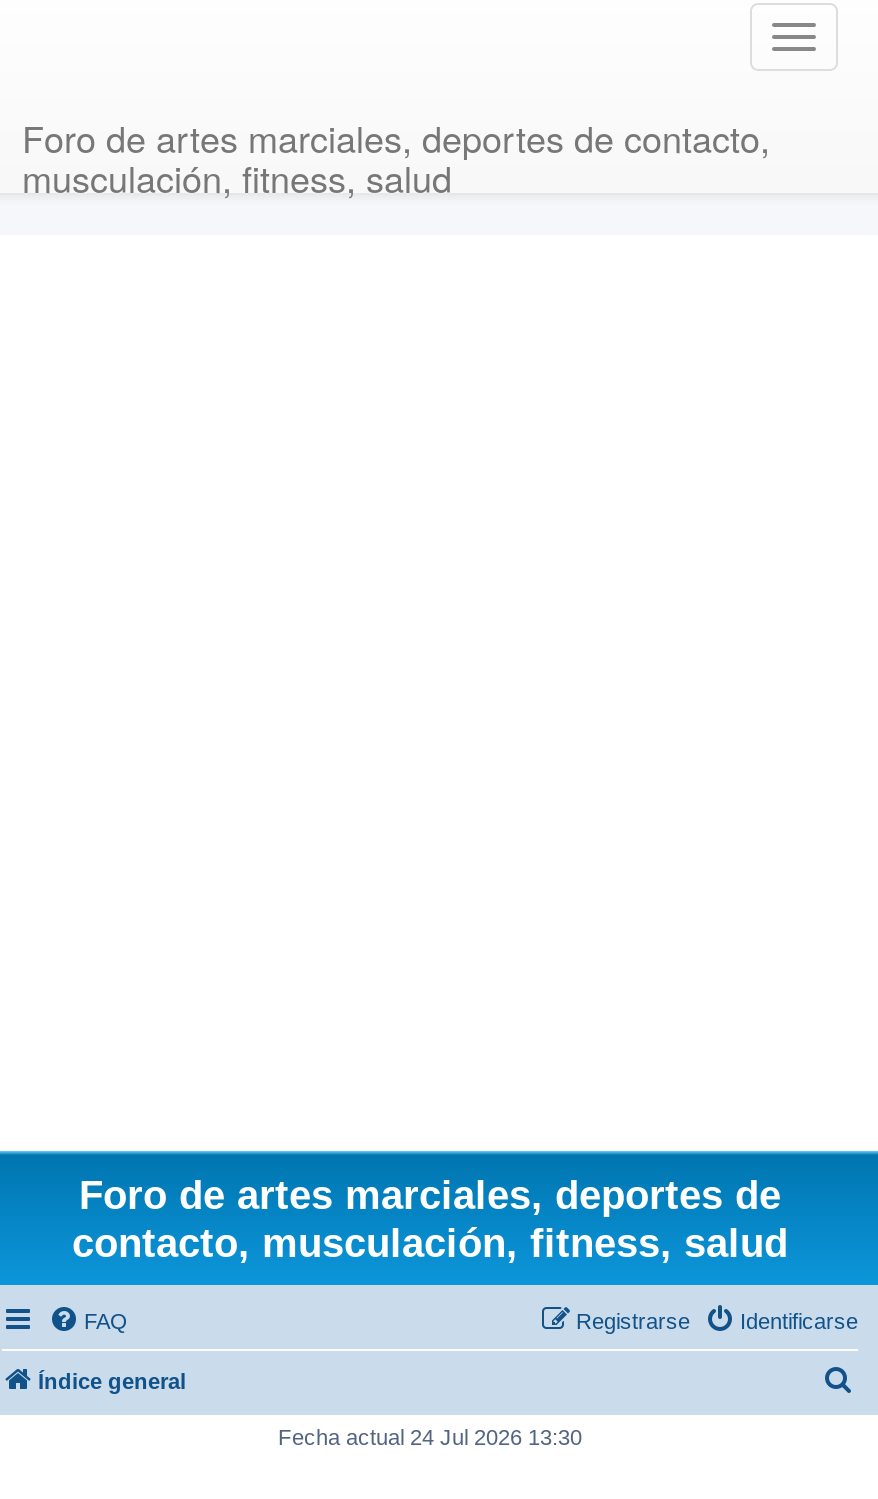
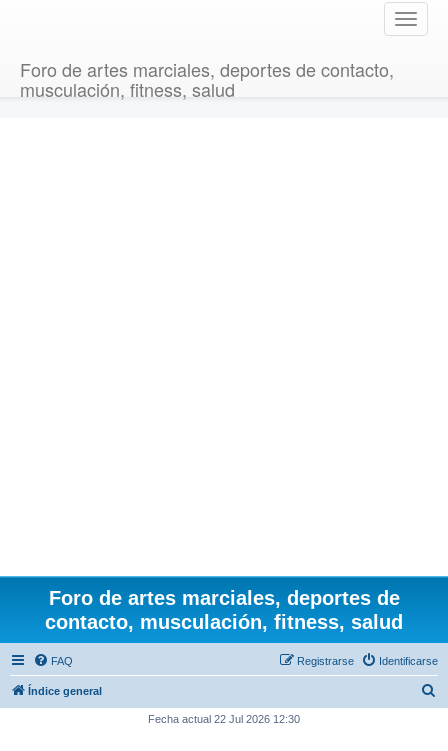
[278,1425,582,1449] Fecha actual 24 Jul 2026 13:30 -> [148,713,300,725] Fecha actual 22 Jul 2026 12:30

